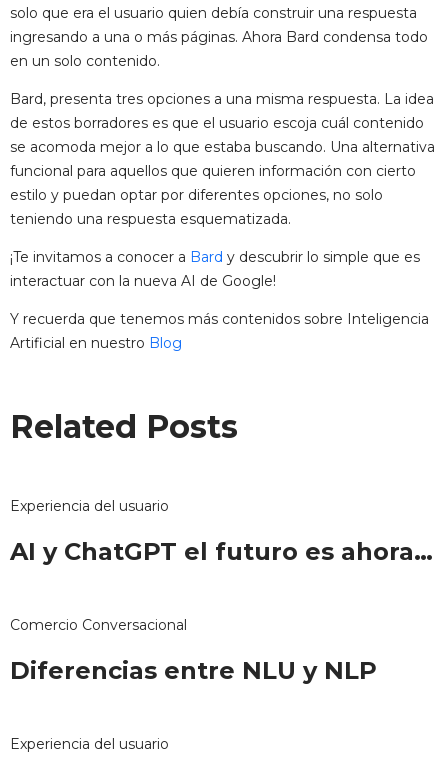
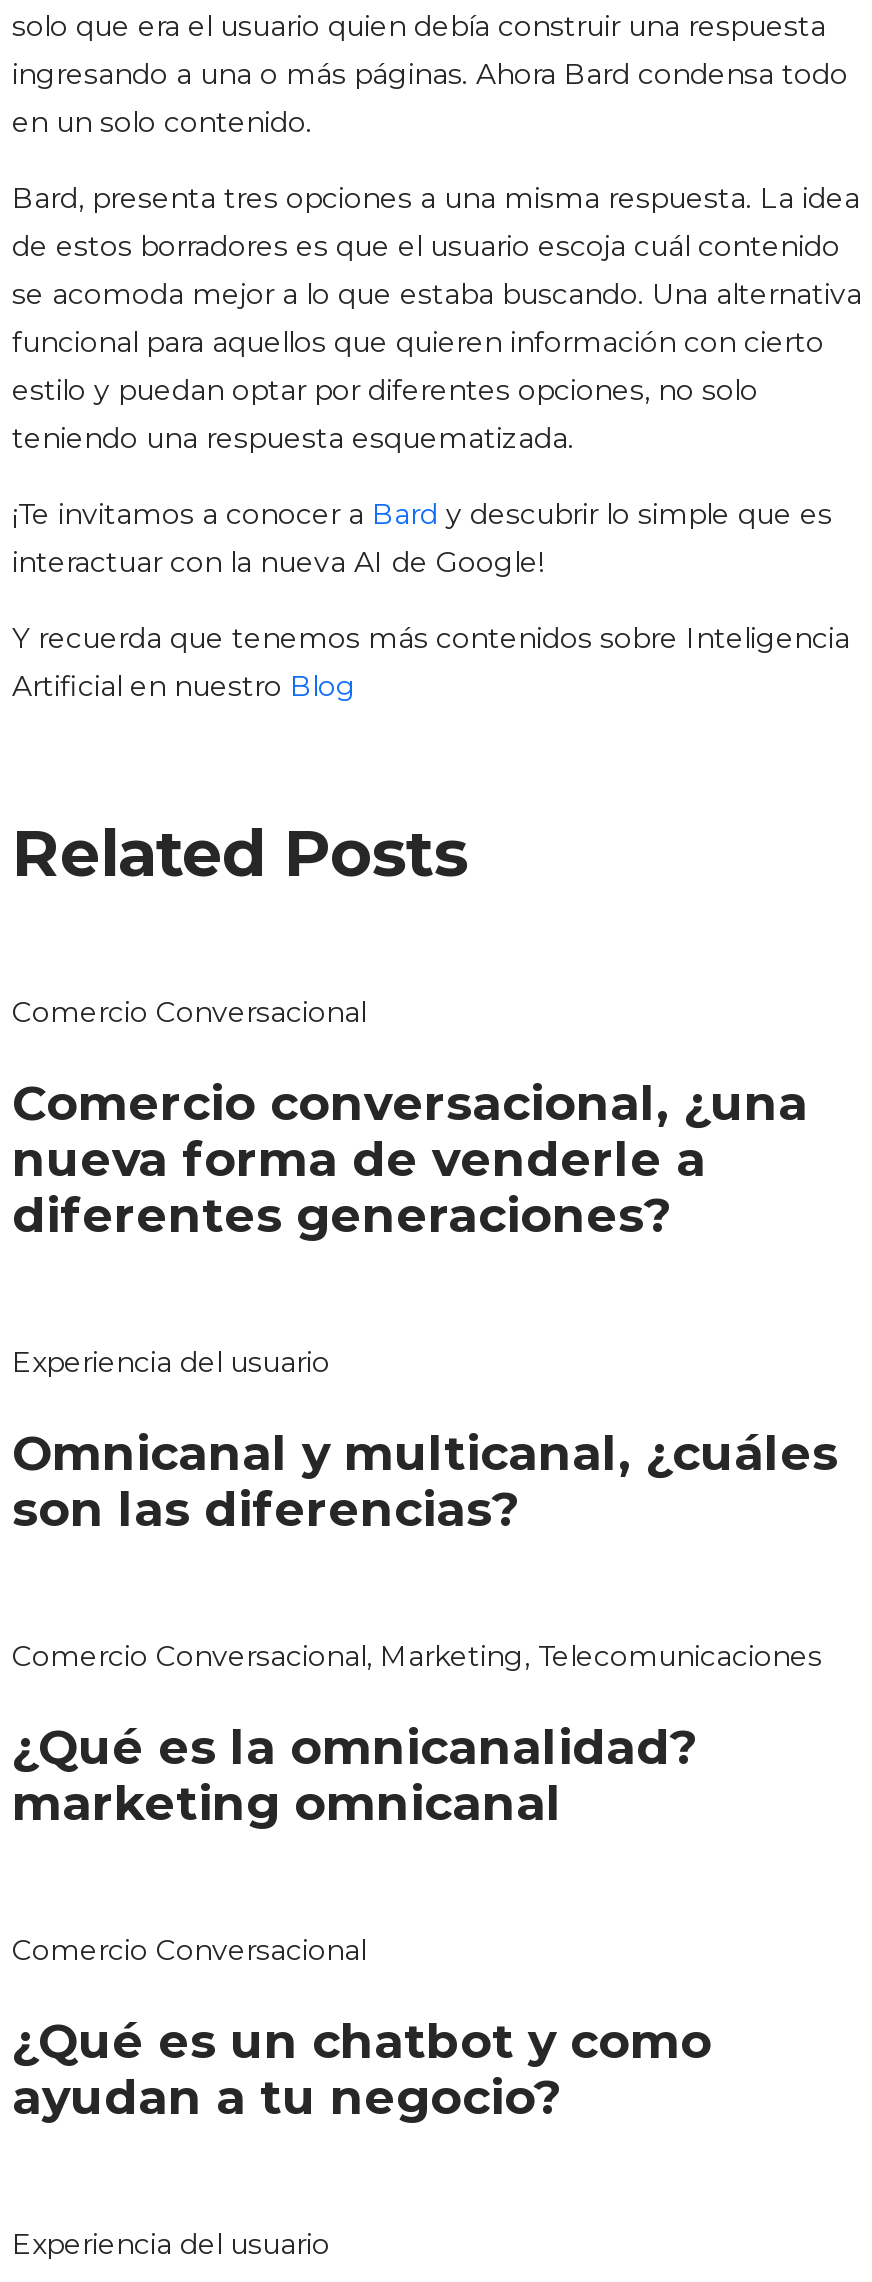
none -> [12,995,808,1245] Comercio Conversacional | Comercio conversacional, ¿una | nueva forma de venderle a | diferentes generaciones?
[9,537,432,566] AI y ChatGPT el futuro es ahora… -> [12,1425,838,1833] Omnicanal y multicanal, ¿cuáles | son las diferencias? | Comercio Conversacional, Marketing, Telecomunicaciones | ¿Qué es la omnicanalidad? | marketing omnicanal
[9,656,376,685] Diferencias entre NLU y NLP -> [12,2013,712,2127] ¿Qué es un chatbot y como | ayudan a tu negocio?

